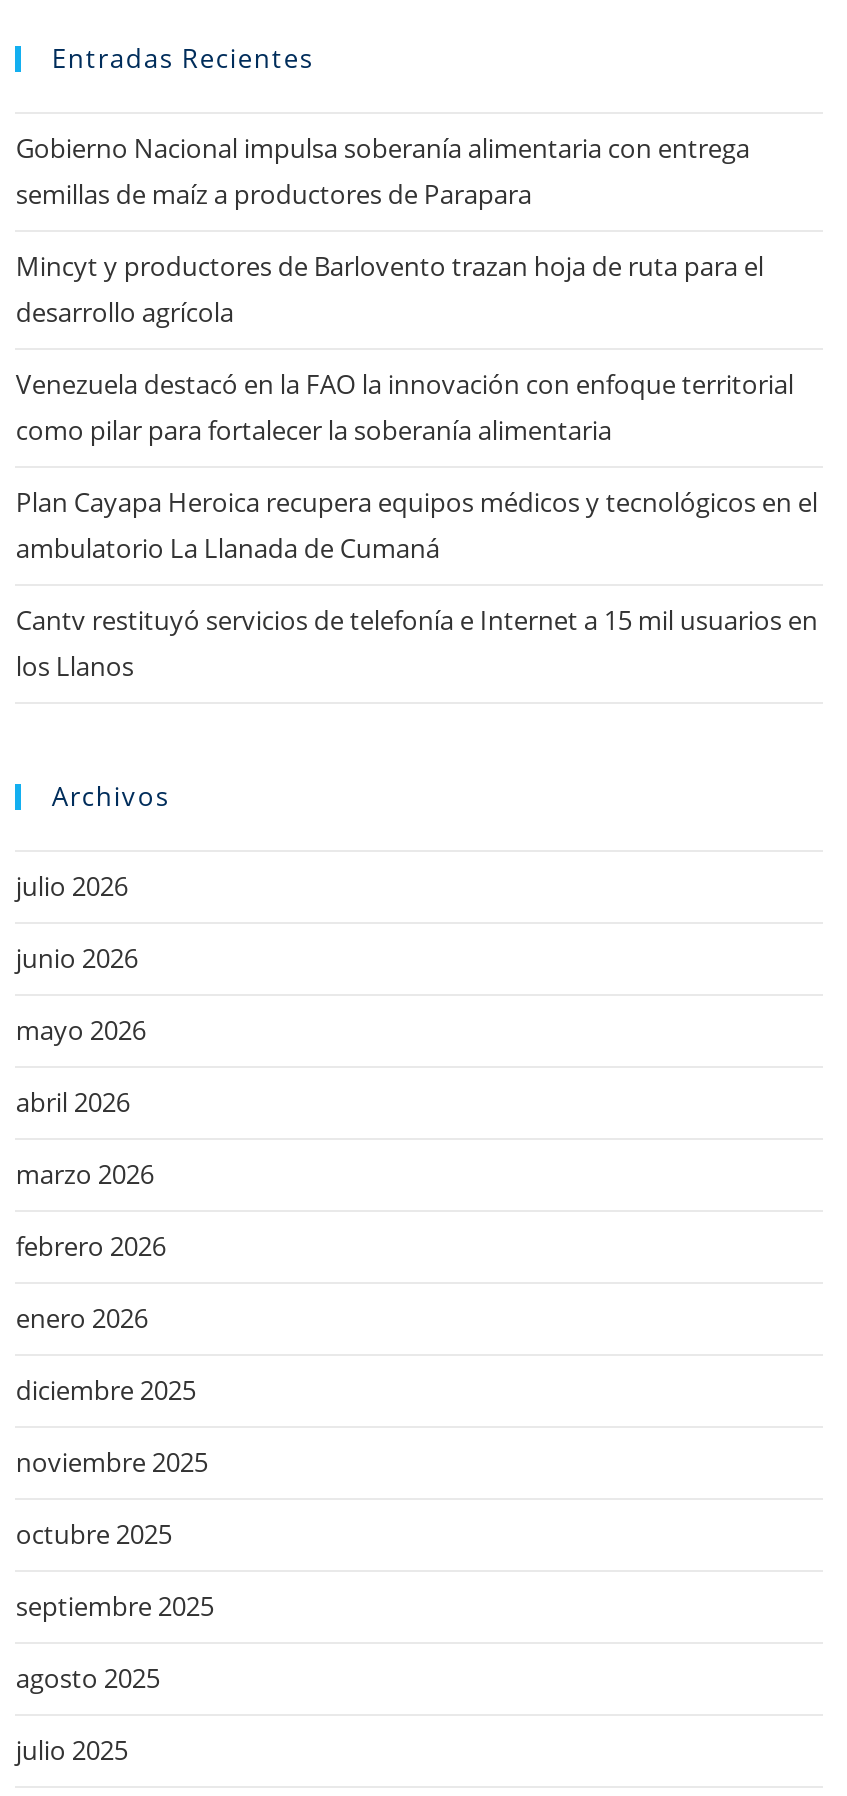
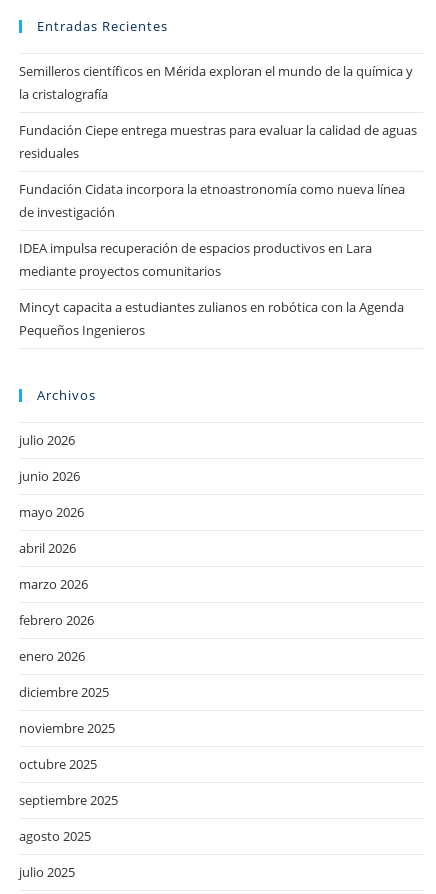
[16,130,750,212] Gobierno Nacional impulsa soberanía alimentaria con entrega | semillas de maíz a productores de Parapara -> [19,62,413,103] Semilleros científicos en Mérida exploran el mundo de la química y | la cristalografía
[16,248,764,330] Mincyt y productores de Barlovento trazan hoja de ruta para el | desarrollo agrícola -> [19,121,417,162] Fundación Ciepe entrega muestras para evaluar la calidad de aguas | residuales
[16,366,794,448] Venezuela destacó en la FAO la innovación con enfoque territorial | como pilar para fortalecer la soberanía alimentaria -> [19,180,405,221] Fundación Cidata incorpora la etnoastronomía como nueva línea | de investigación
[16,484,818,566] Plan Cayapa Heroica recupera equipos médicos y tecnológicos en el | ambulatorio La Llanada de Cumaná -> [19,239,372,280] IDEA impulsa recuperación de espacios productivos en Lara | mediante proyectos comunitarios
[16,602,818,684] Cantv restituyó servicios de telefonía e Internet a 15 mil usuarios en | los Llanos -> [19,298,404,339] Mincyt capacita a estudiantes zulianos en robótica con la Agenda | Pequeños Ingenieros

